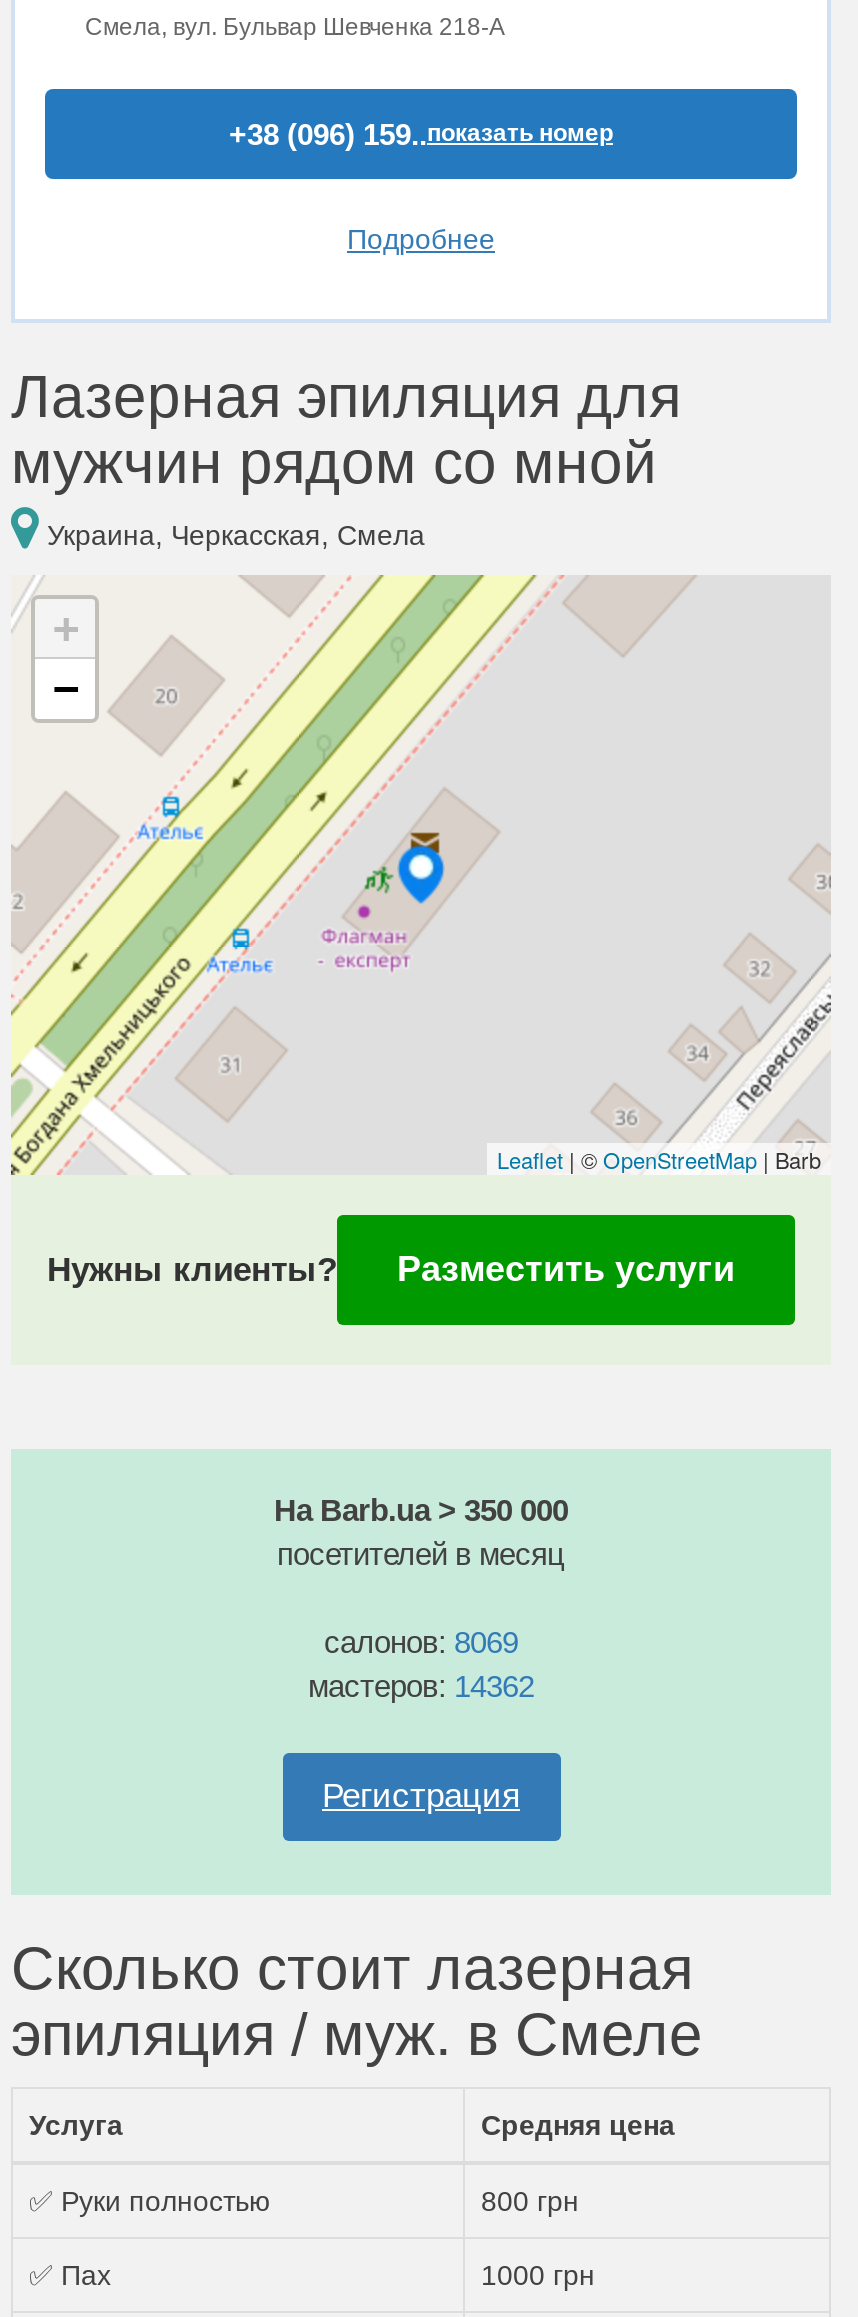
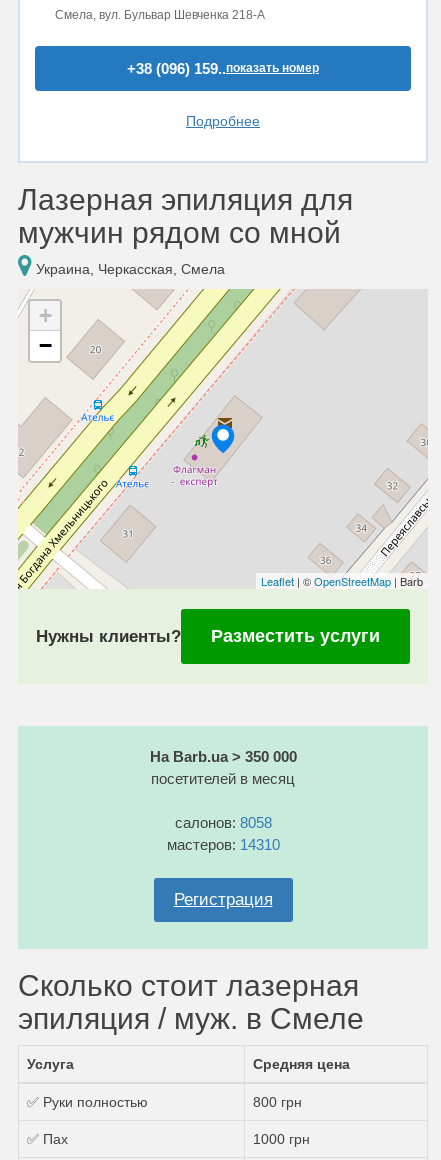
[324,1625,518,1659] салонов: 8069 -> [174,814,271,831] салонов: 8058
[308,1669,534,1703] мастеров: 14362 -> [166,836,279,853] мастеров: 14310

